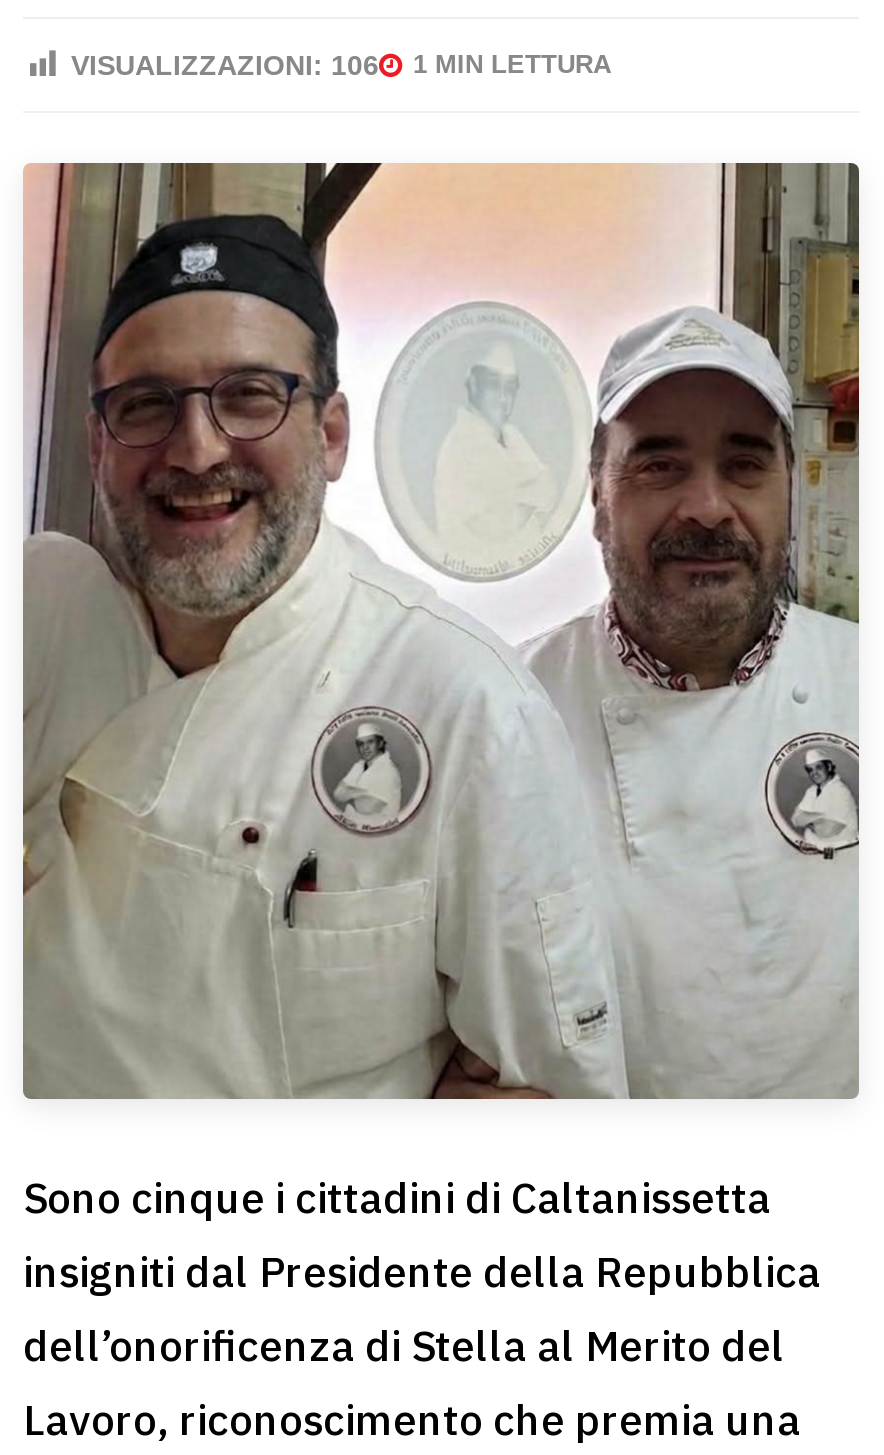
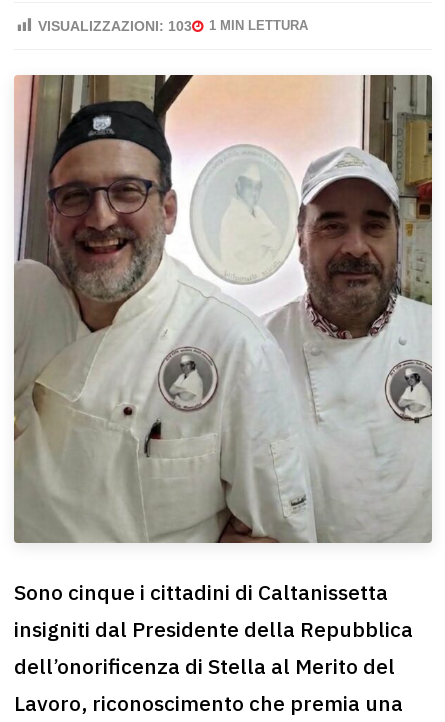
[71,49,379,81] VISUALIZZAZIONI: 106 -> [38,18,192,34] VISUALIZZAZIONI: 103

